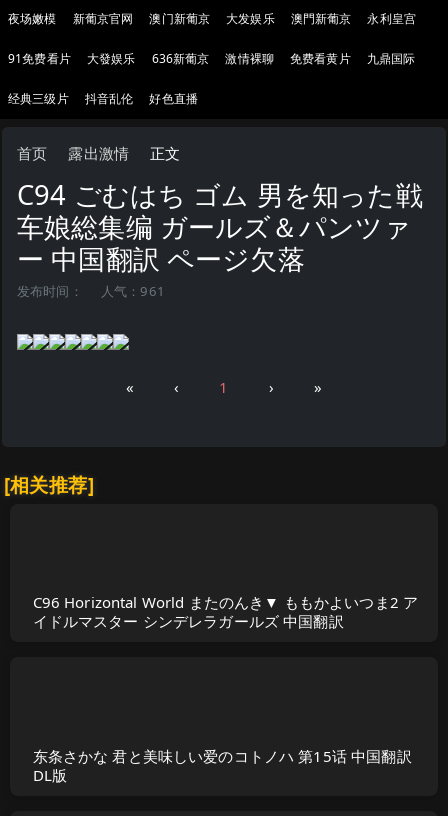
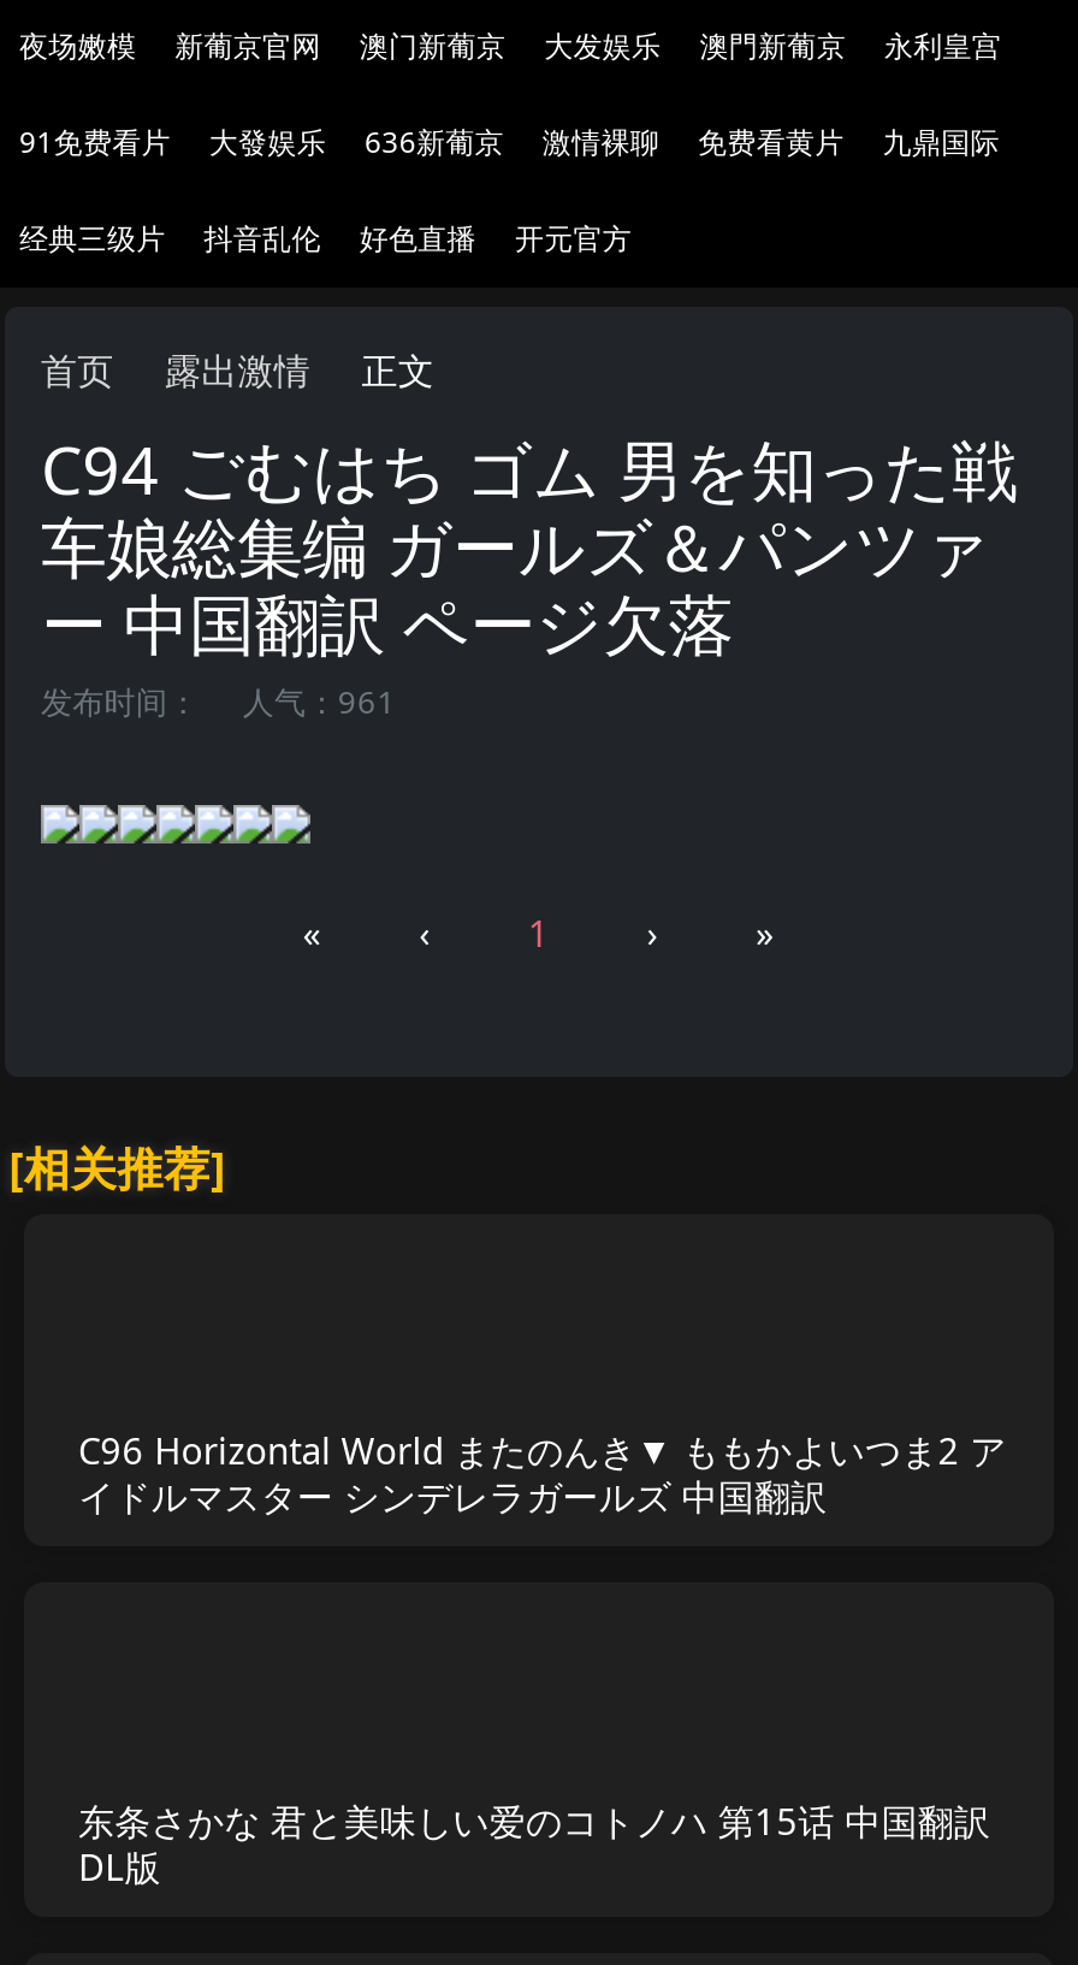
none -> [515,218,632,259] 开元官方

